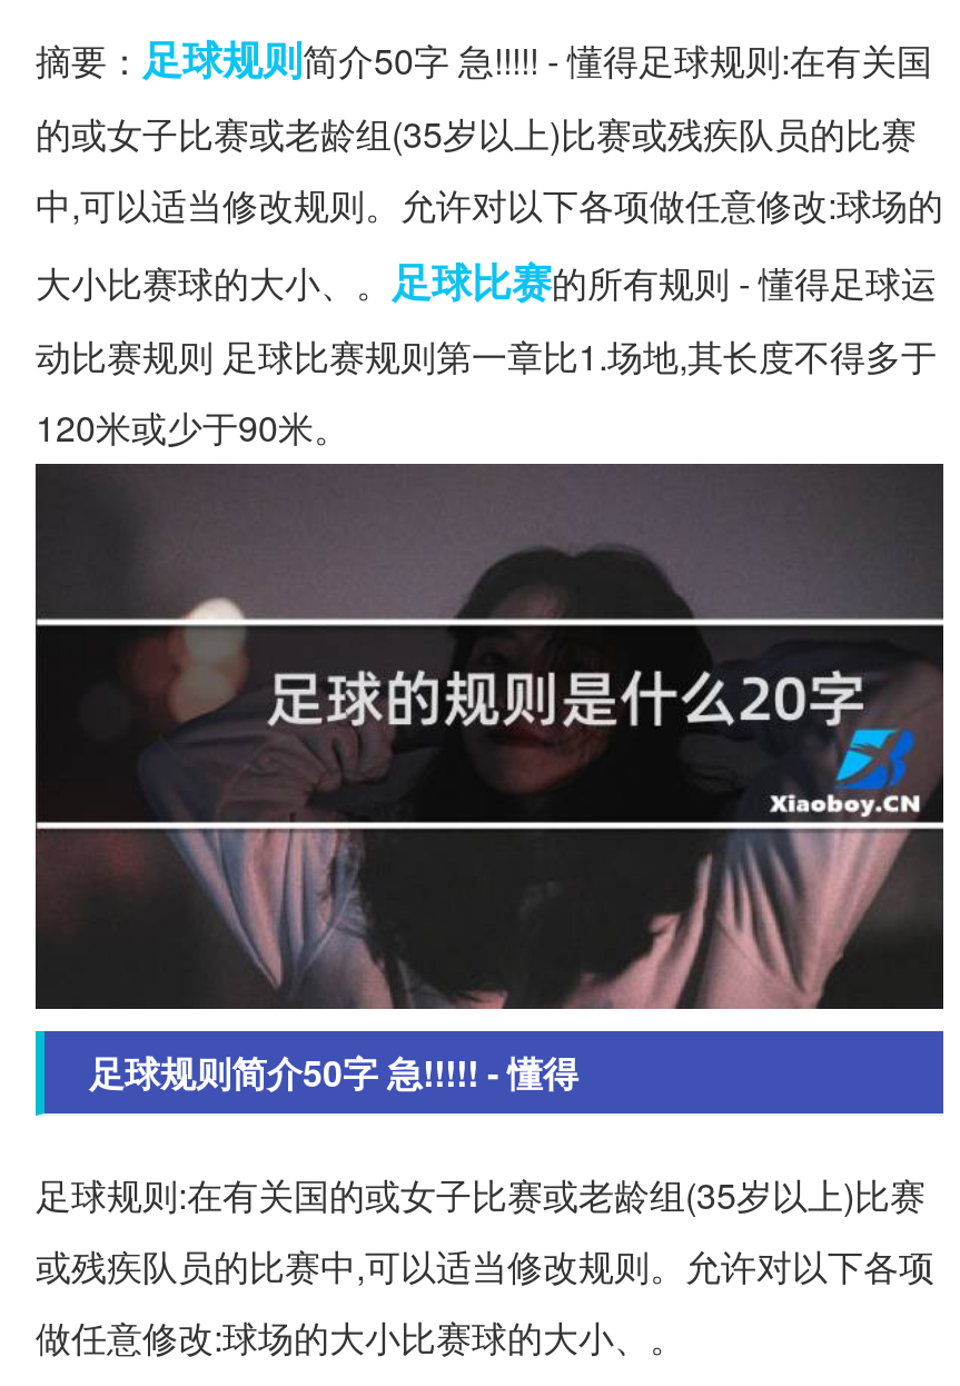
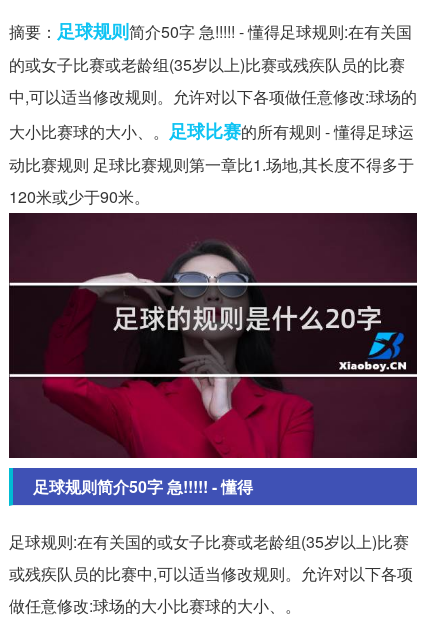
[91,464,943,1011] [image] -> [41,213,416,459] [image]

